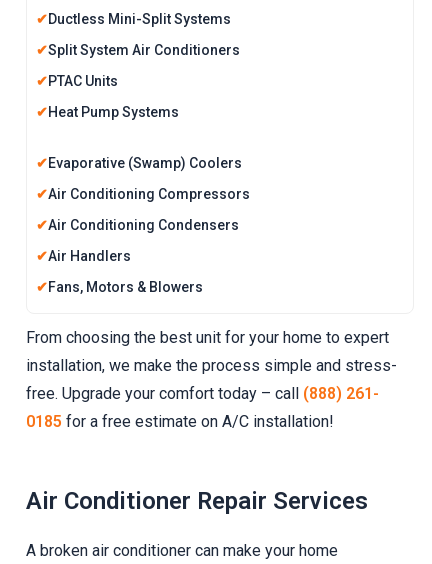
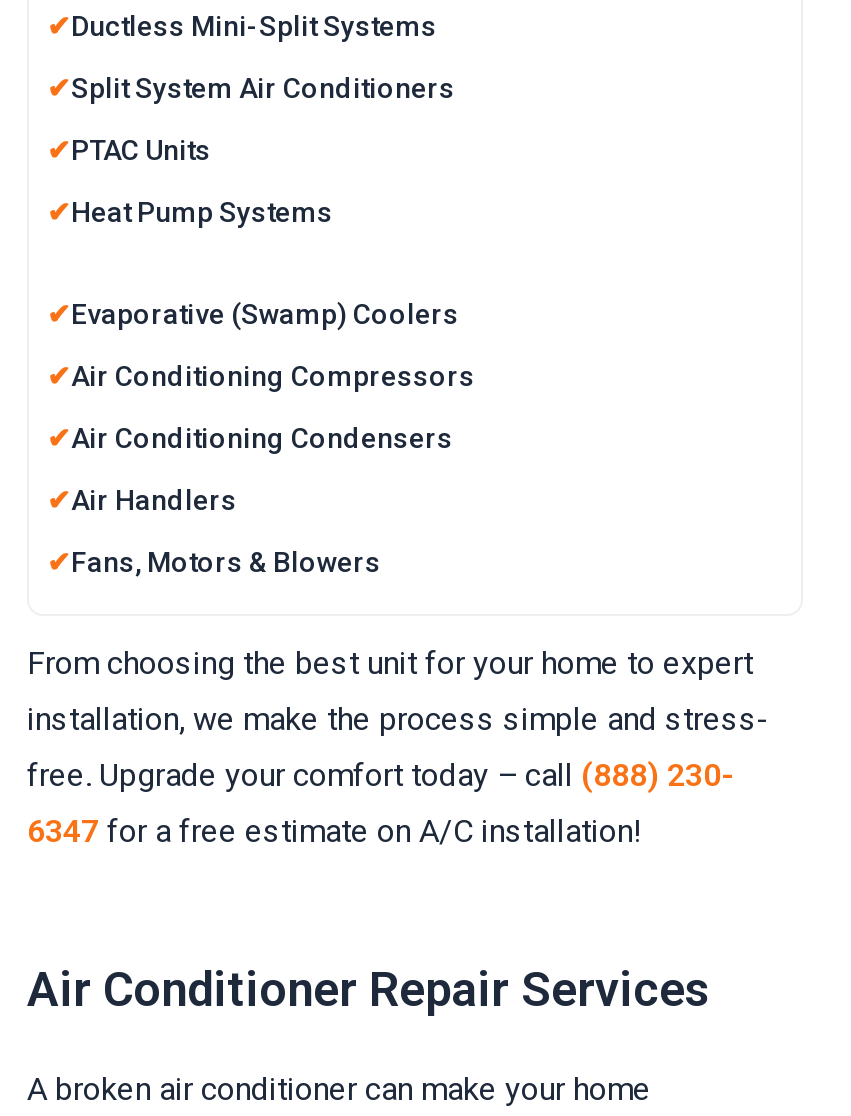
[26,384,379,403] free. Upgrade your comfort today – call (888) 261- -> [27,756,733,794] free. Upgrade your comfort today – call (888) 230-
[26,412,334,431] 0185 for a free estimate on A/C installation! -> [27,812,643,850] 6347 for a free estimate on A/C installation!

